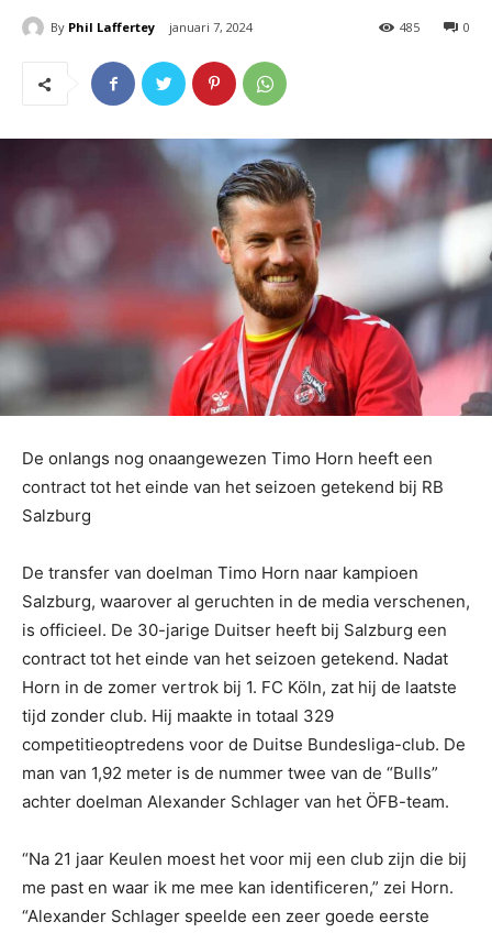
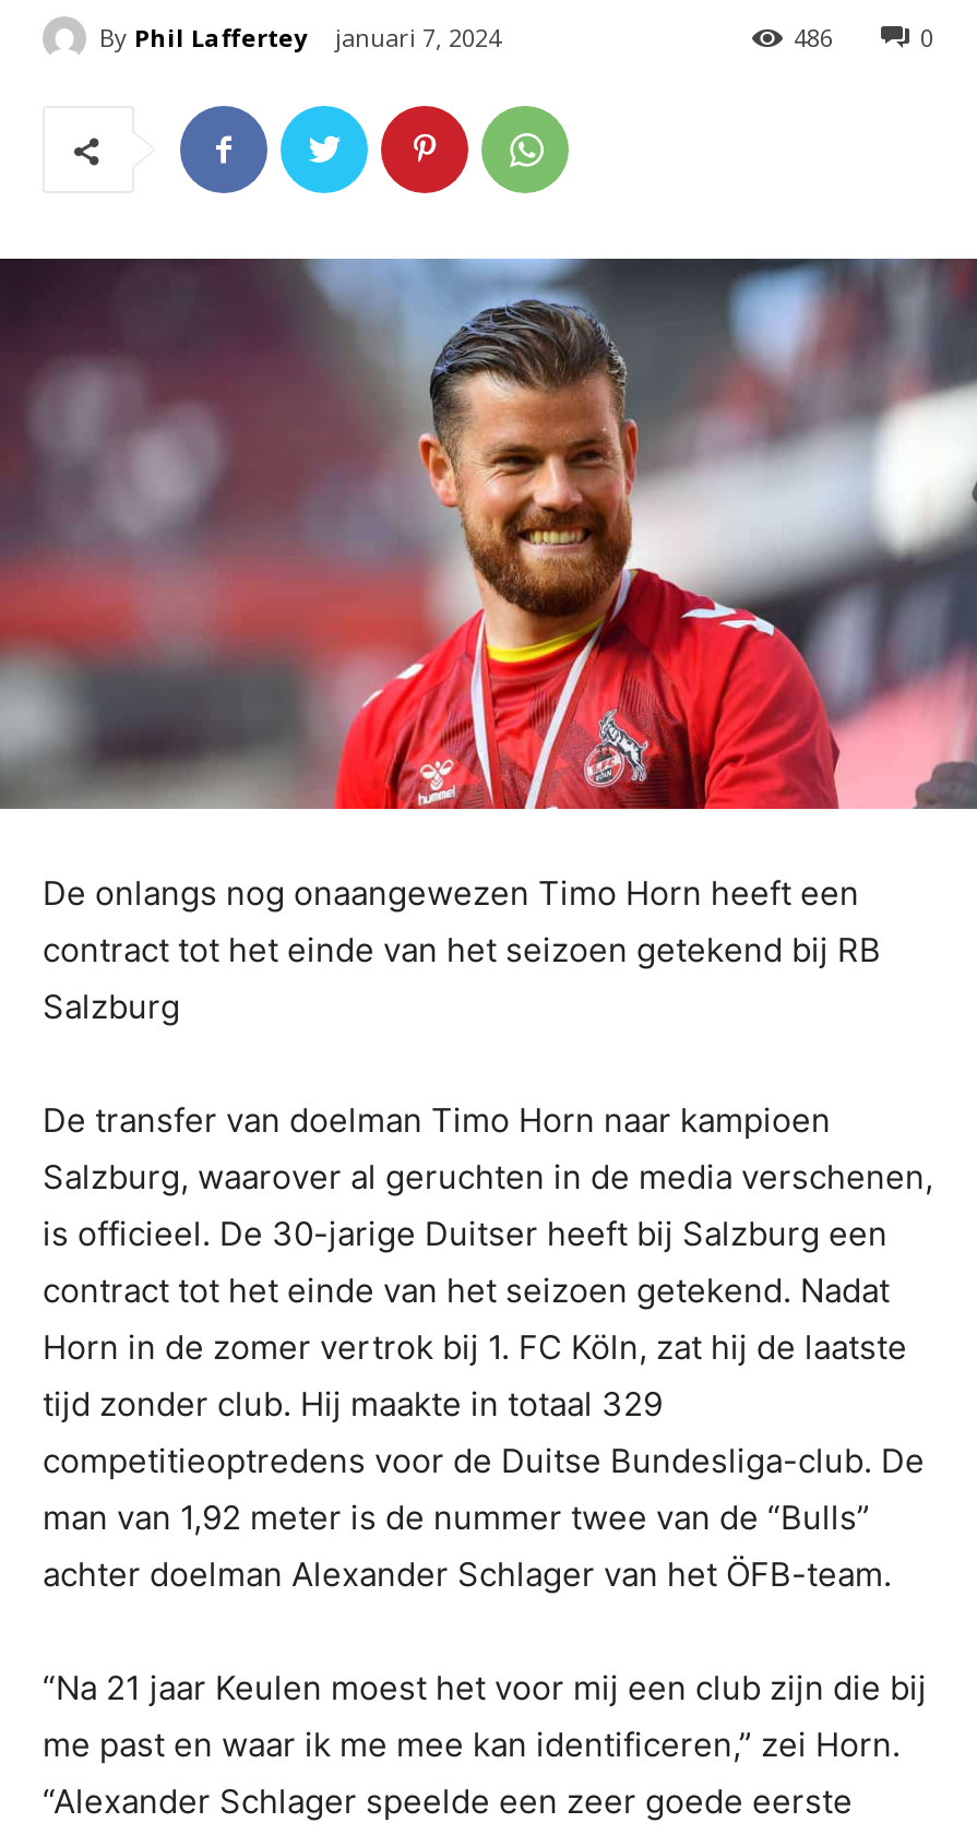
[400,19,420,35] 485 -> [794,21,833,54] 486

